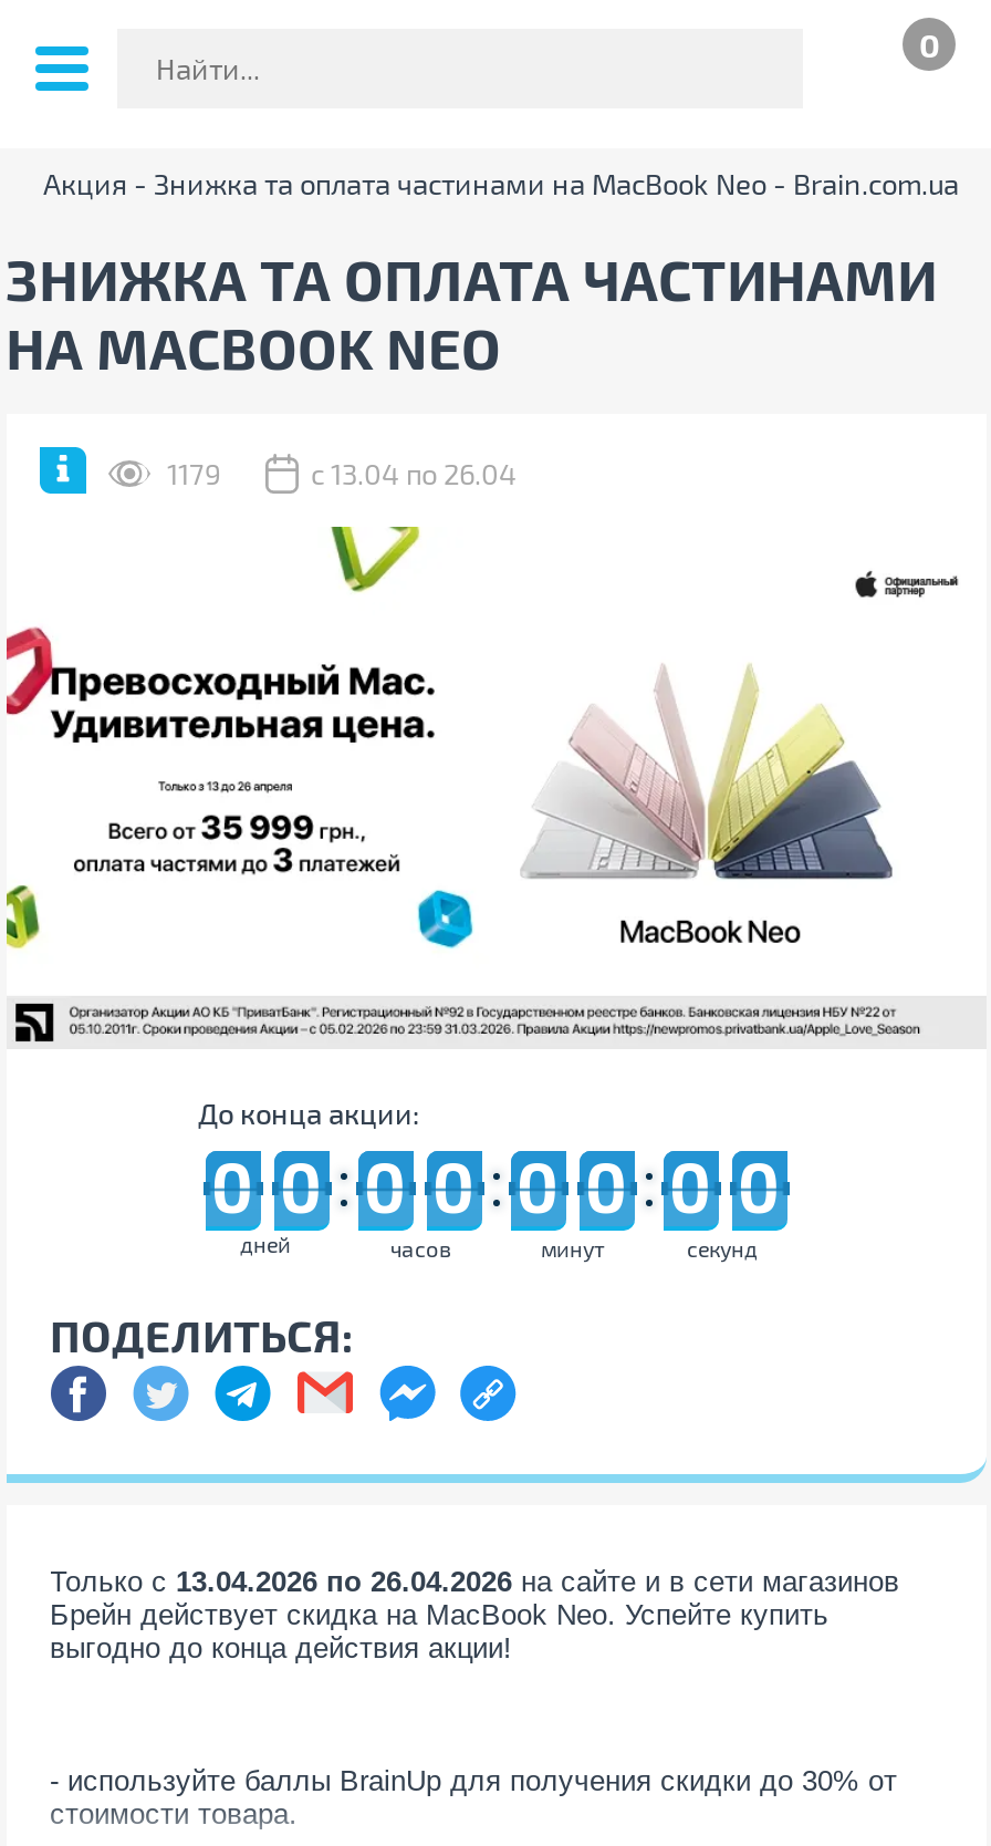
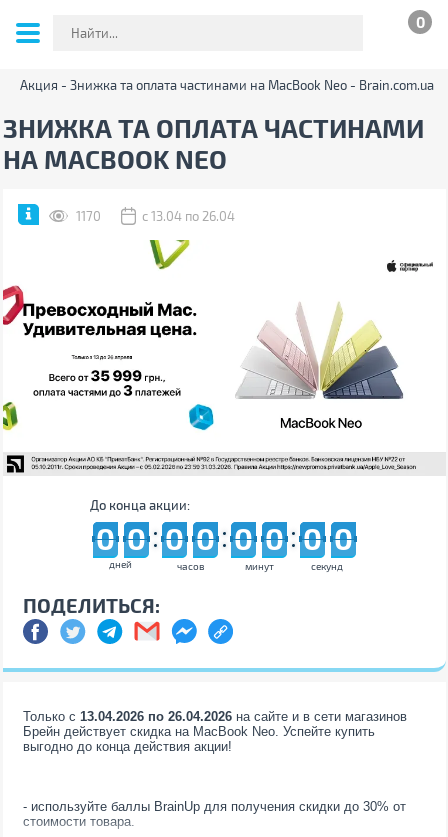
[167,456,220,491] 1179 -> [75,208,100,224] 1170

